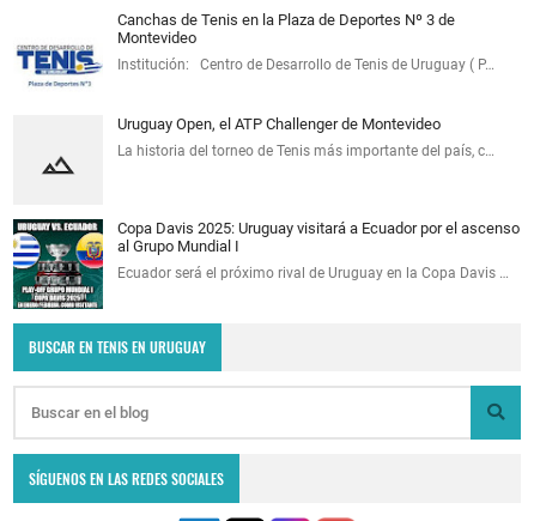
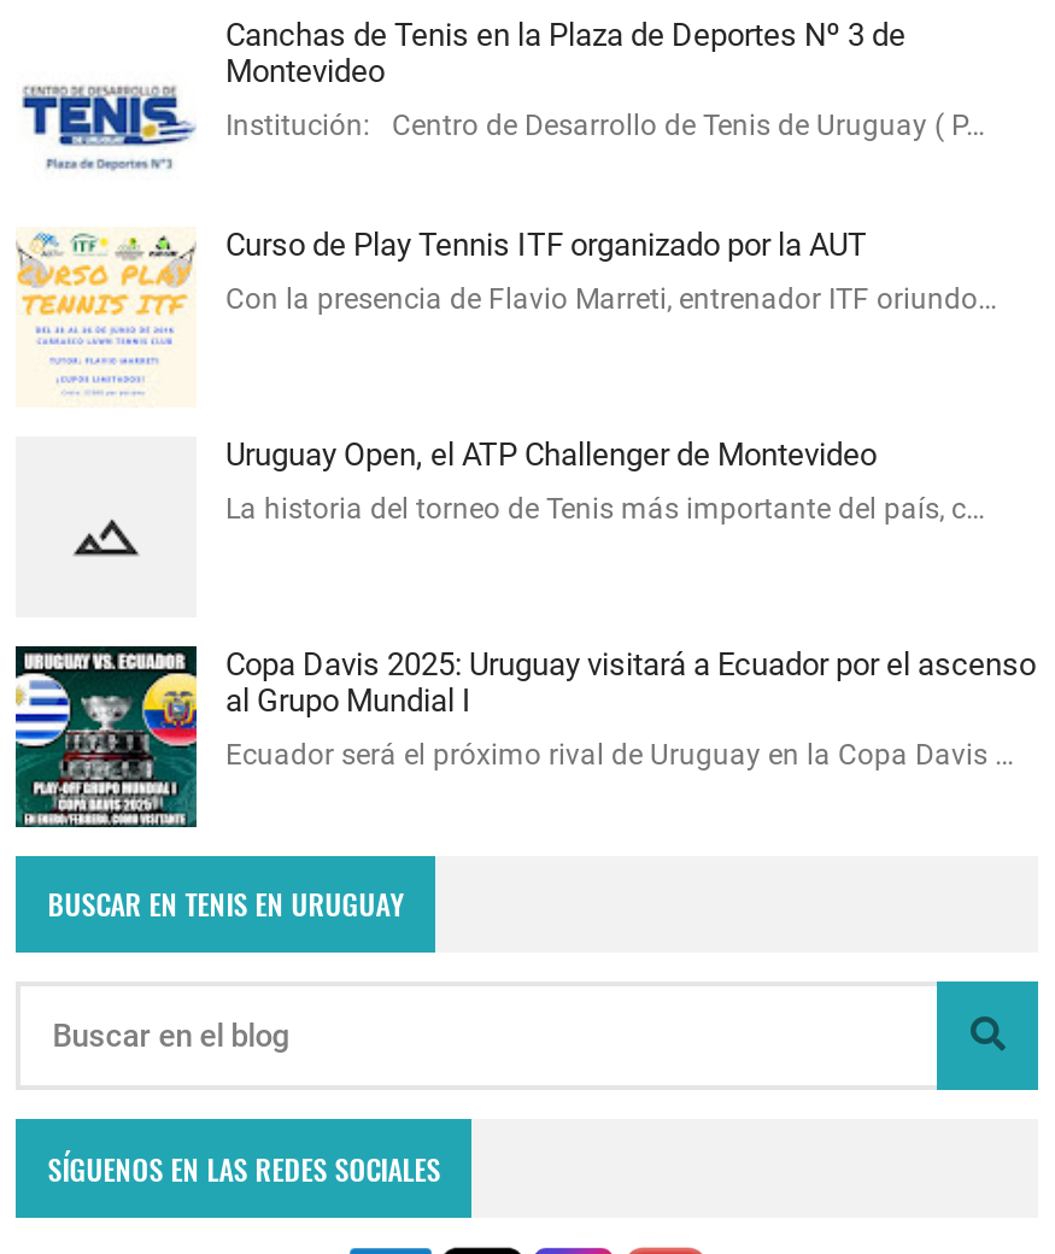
none -> [16,227,997,364] [image] | Curso de Play Tennis ITF organizado por la AUT | Con la presencia de Flavio Marreti, entrenador ITF oriundo…

